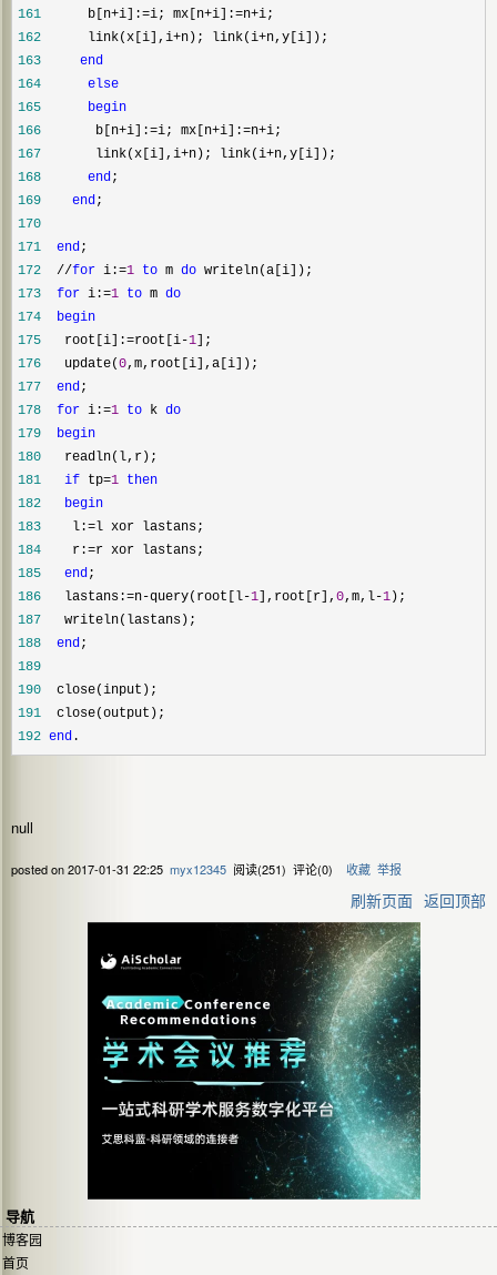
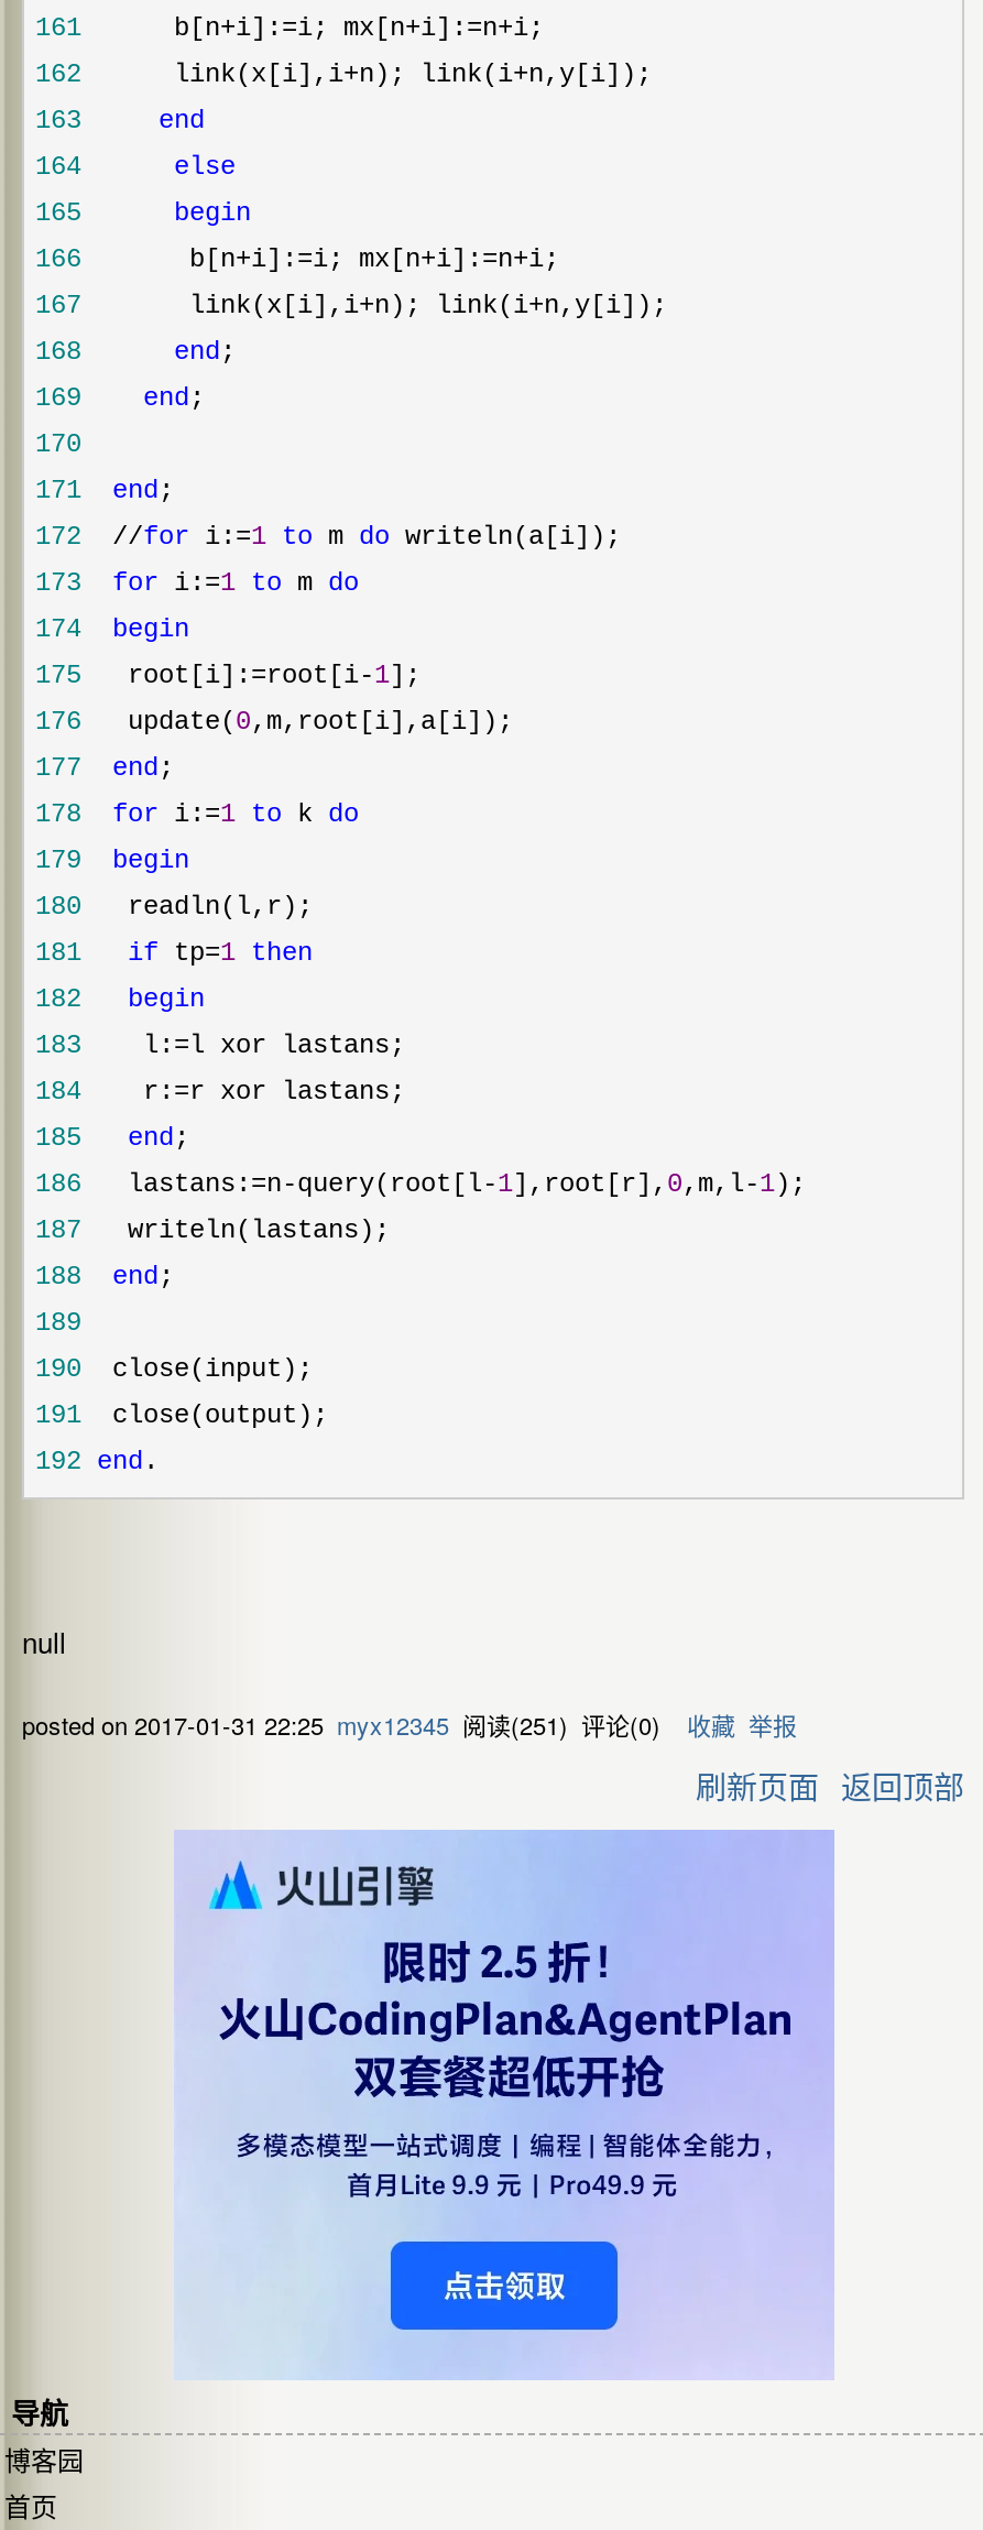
[87,921,422,1201] [image] -> [174,1830,834,2380] [image]

